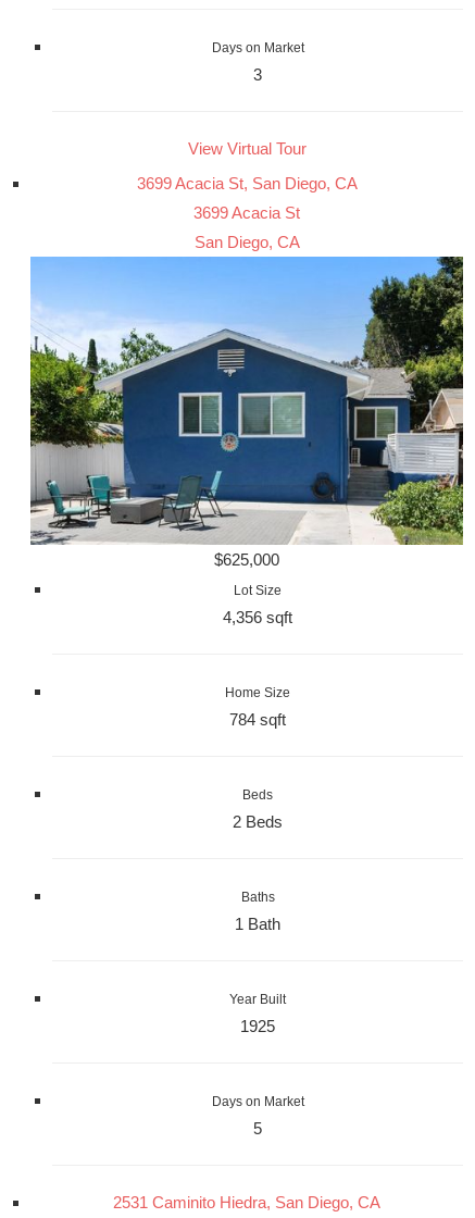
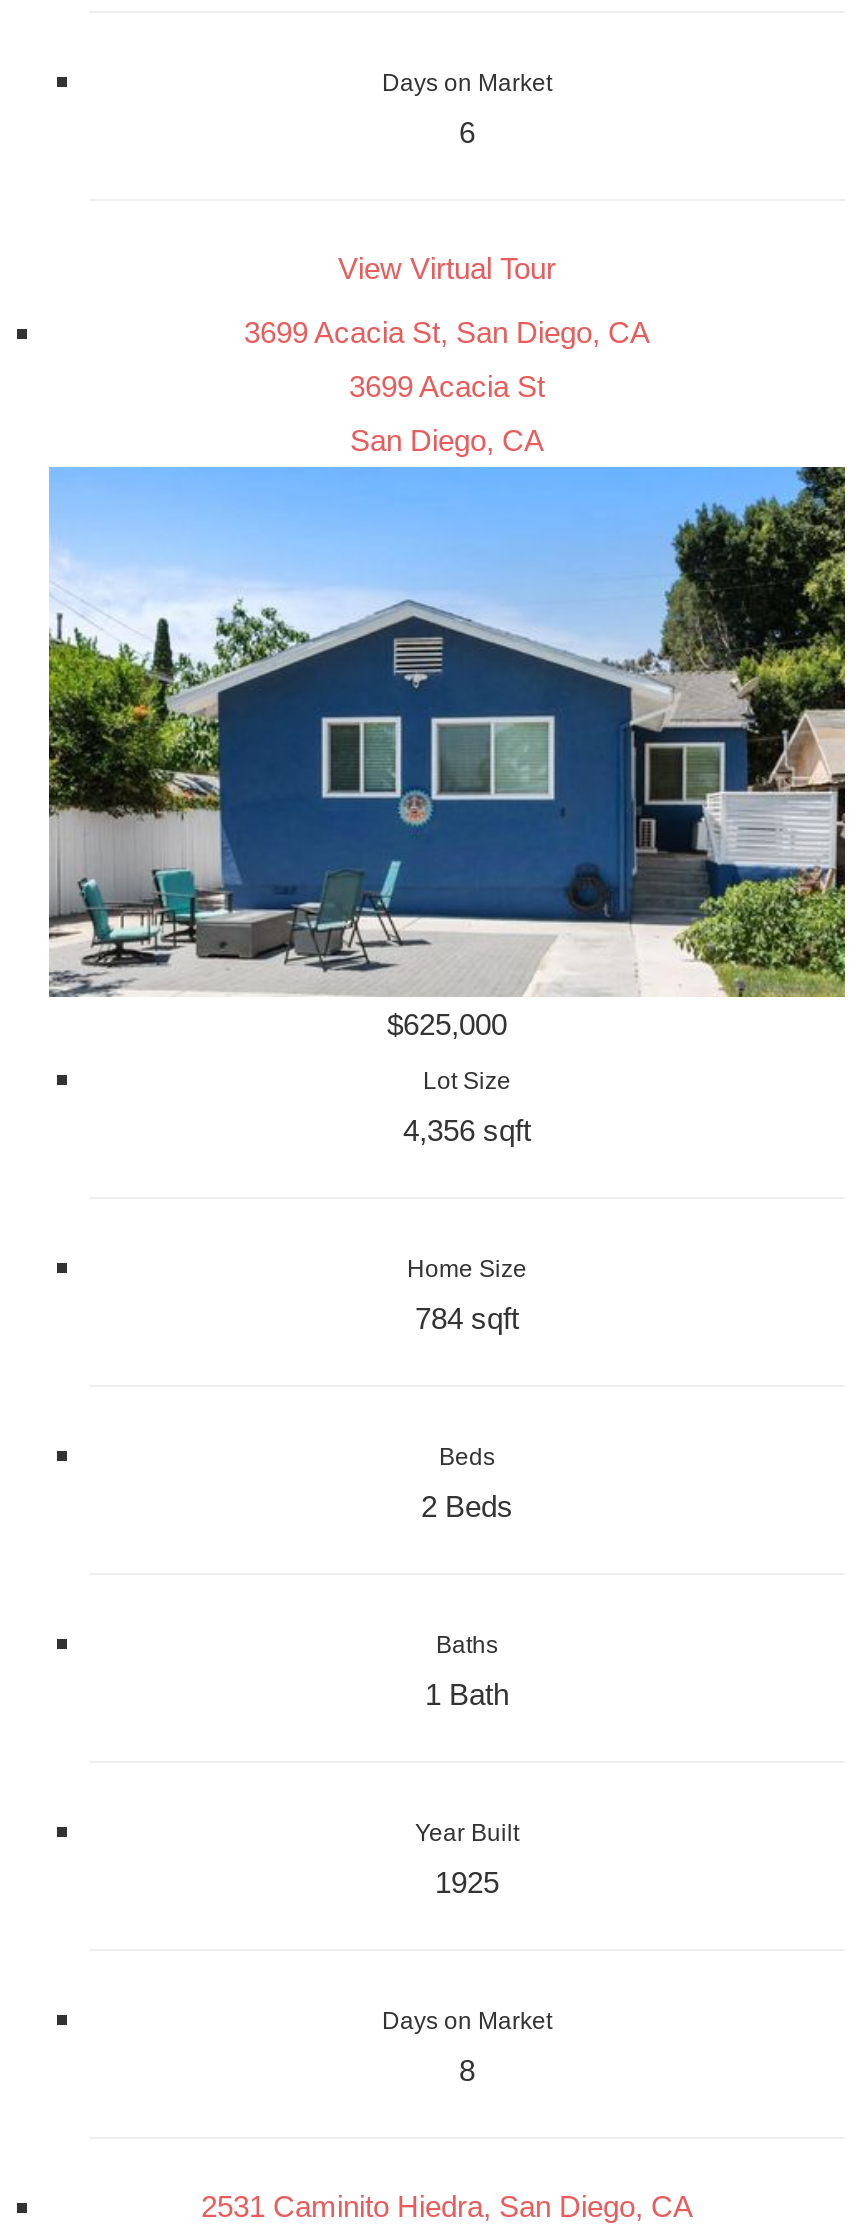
[253,65,262,83] 3 -> [459,114,475,148] 6
[253,1119,262,1138] 5 -> [459,2053,475,2087] 8

